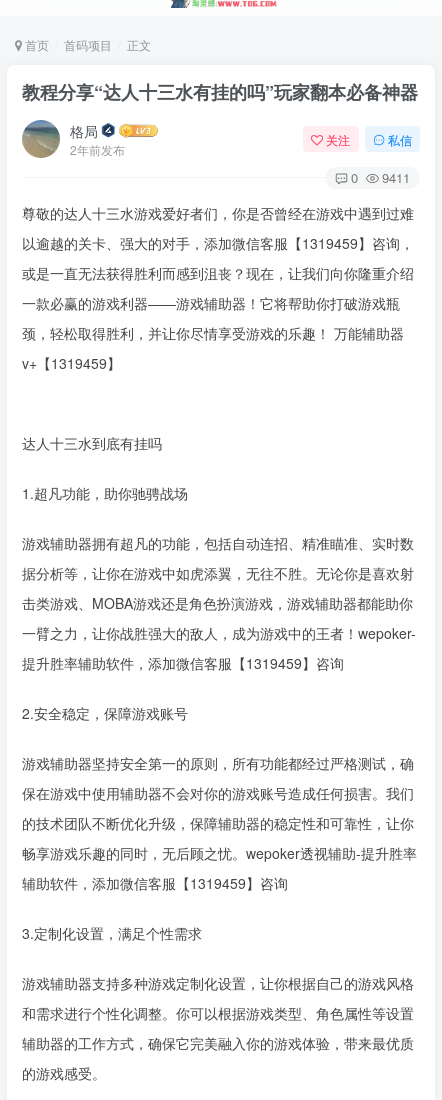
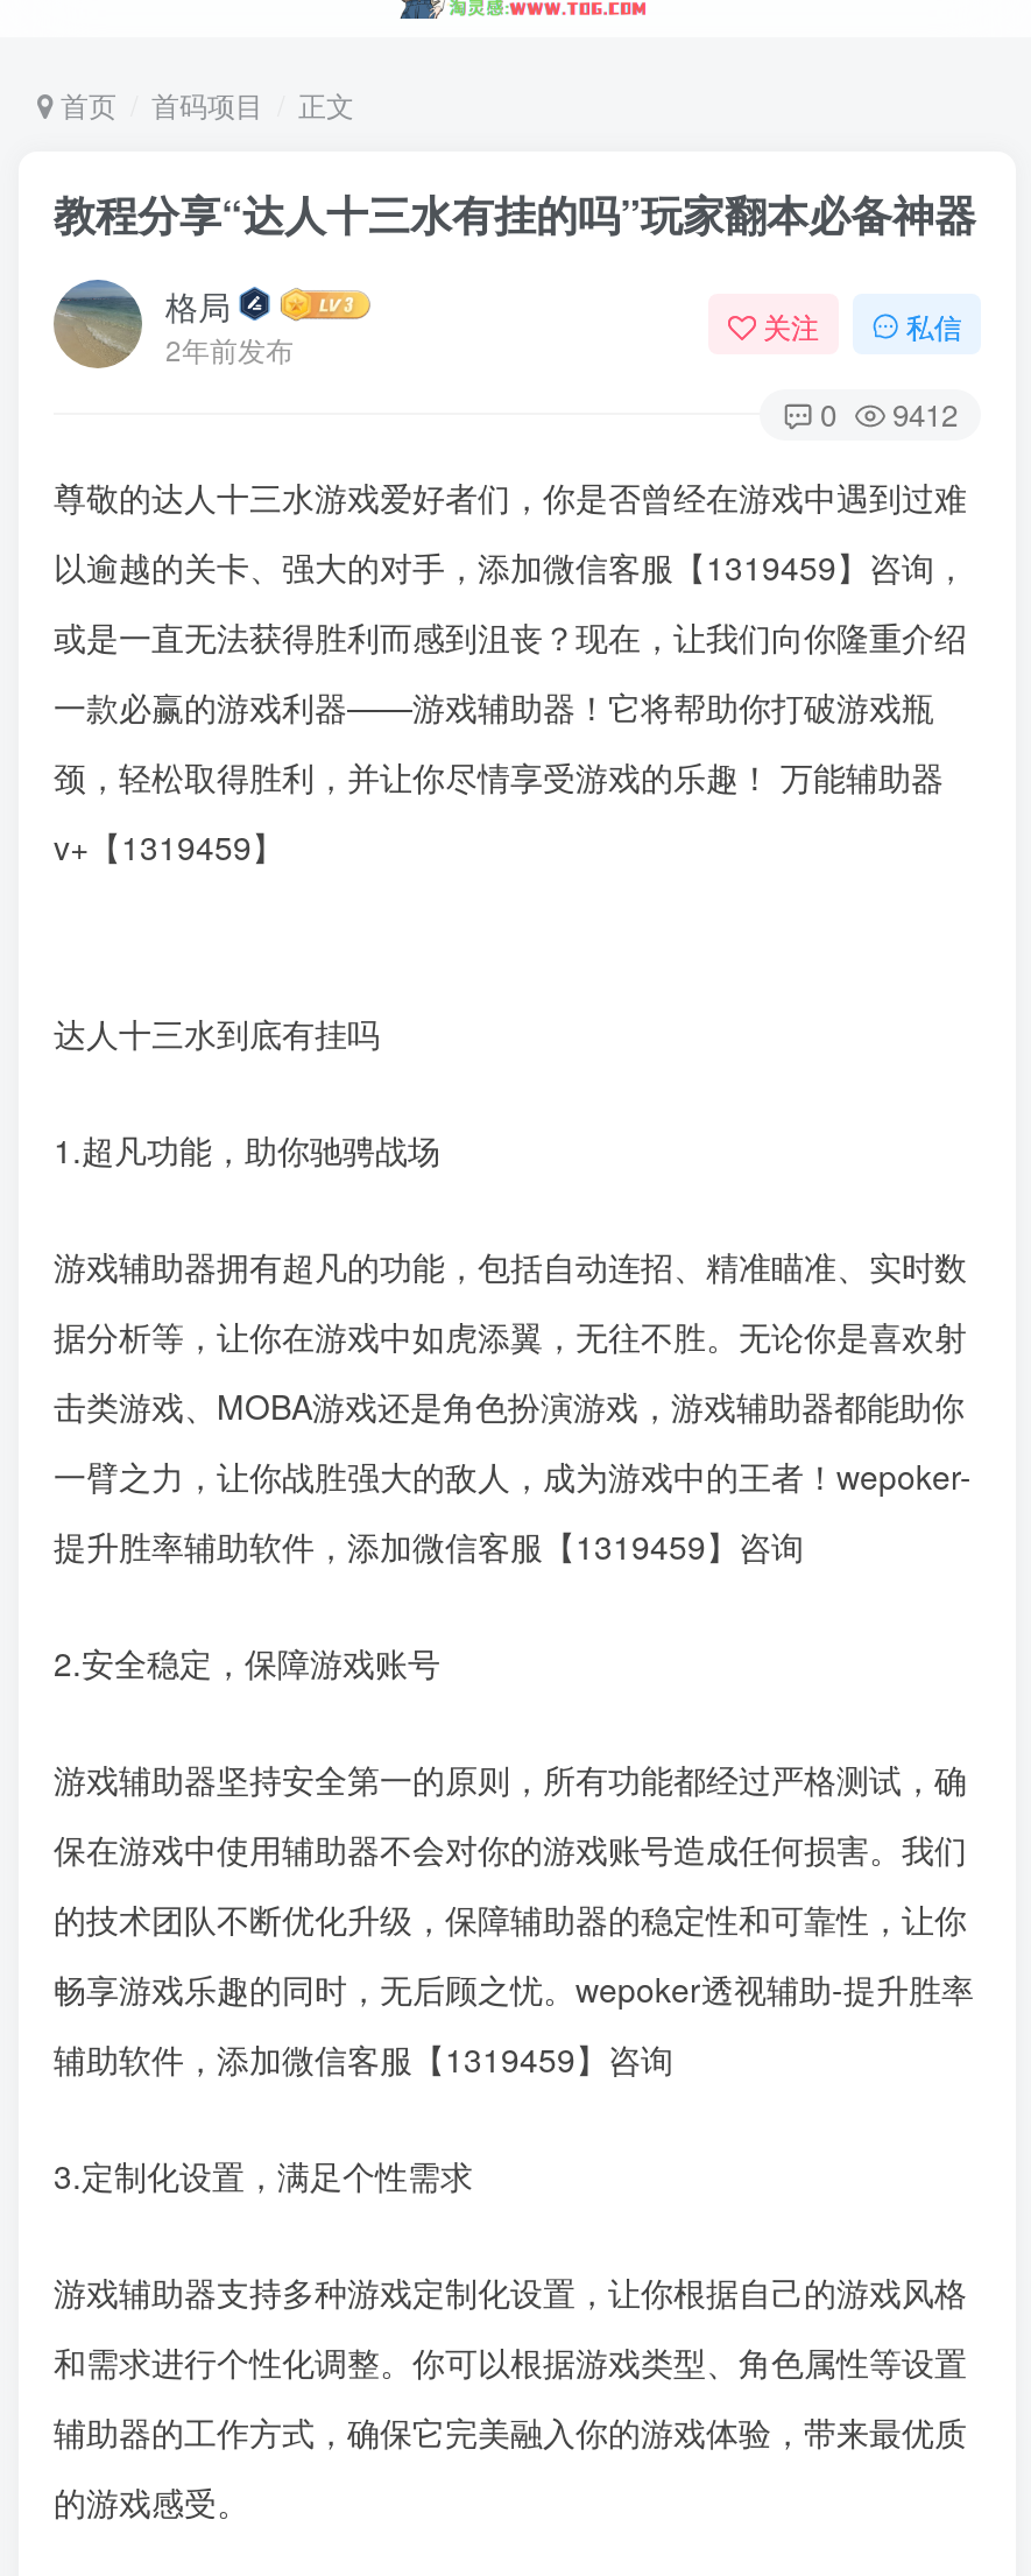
[351,168,410,187] 0 9411 -> [820,392,958,436] 0 9412

